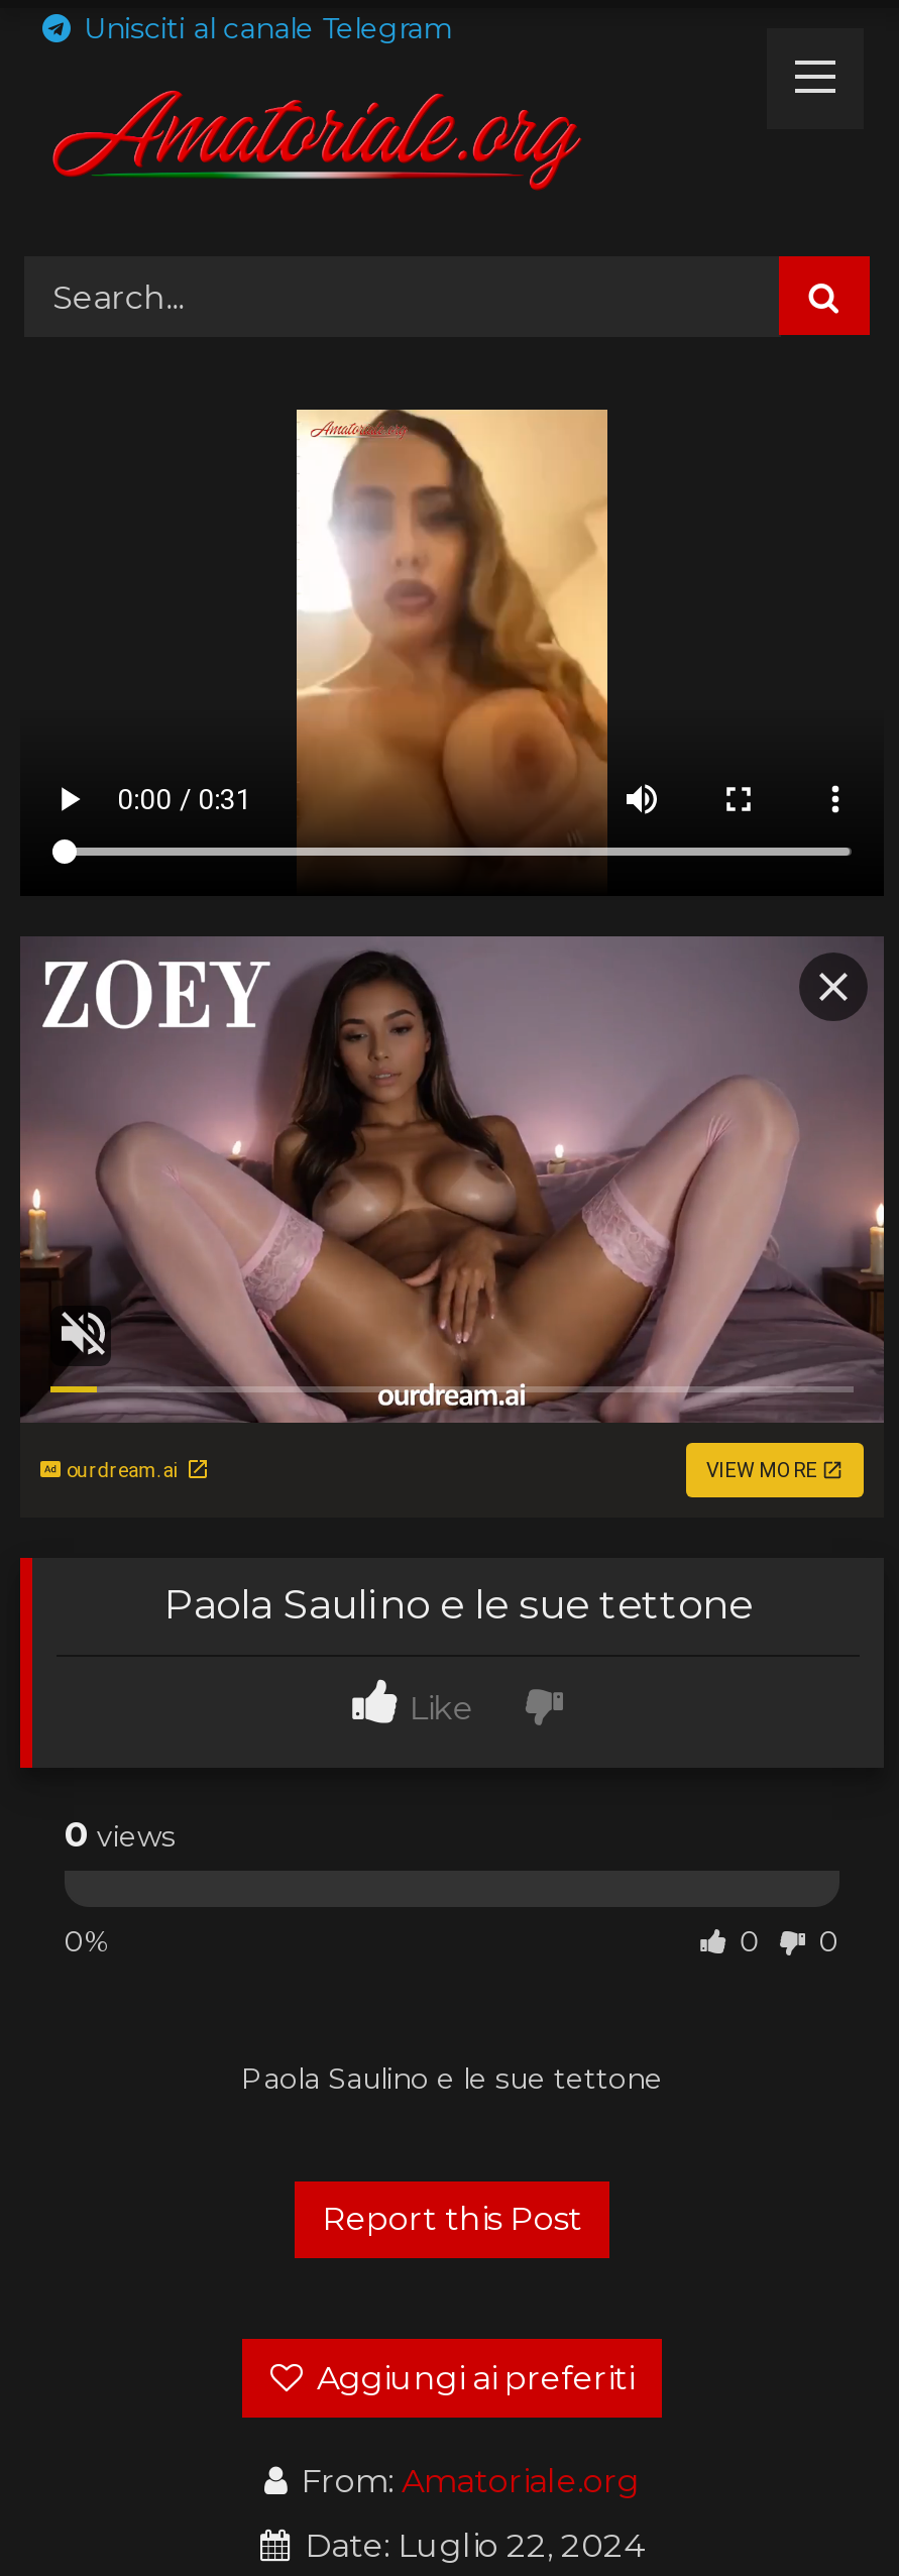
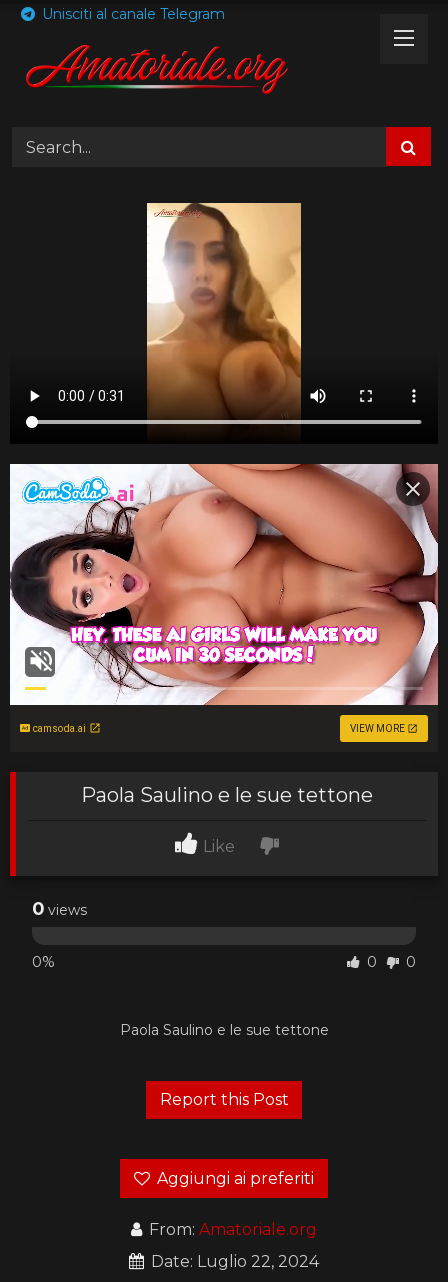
[18,936,886,1480] [image] | ourdream.ai -> [9,463,439,734] [image] | camsoda.ai

